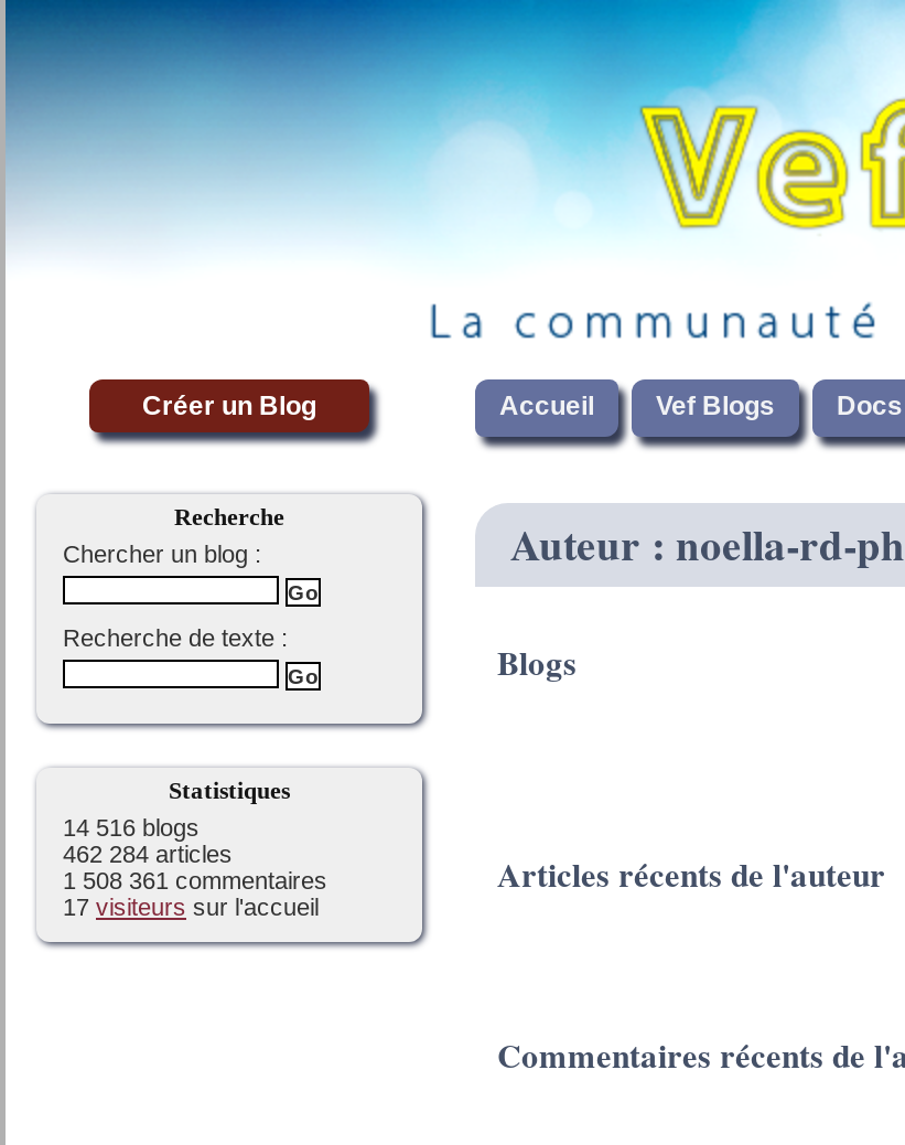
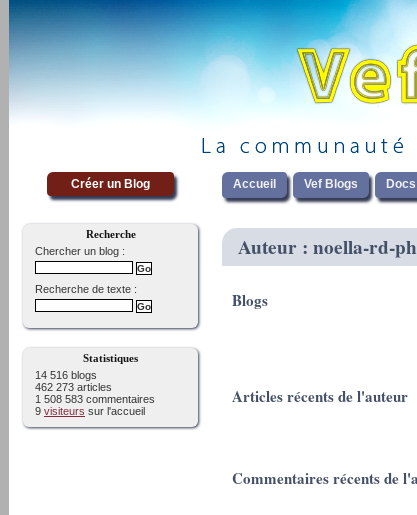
[63,841,233,867] 462 284 articles -> [35,381,112,393] 462 273 articles
[63,867,327,893] 1 508 361 commentaires -> [35,393,155,405] 1 508 583 commentaires
[63,893,319,920] 17 visiteurs sur l'accueil -> [35,405,145,417] 9 visiteurs sur l'accueil

